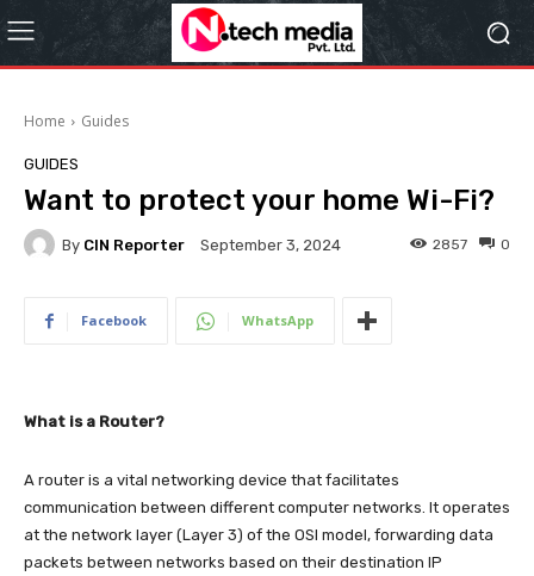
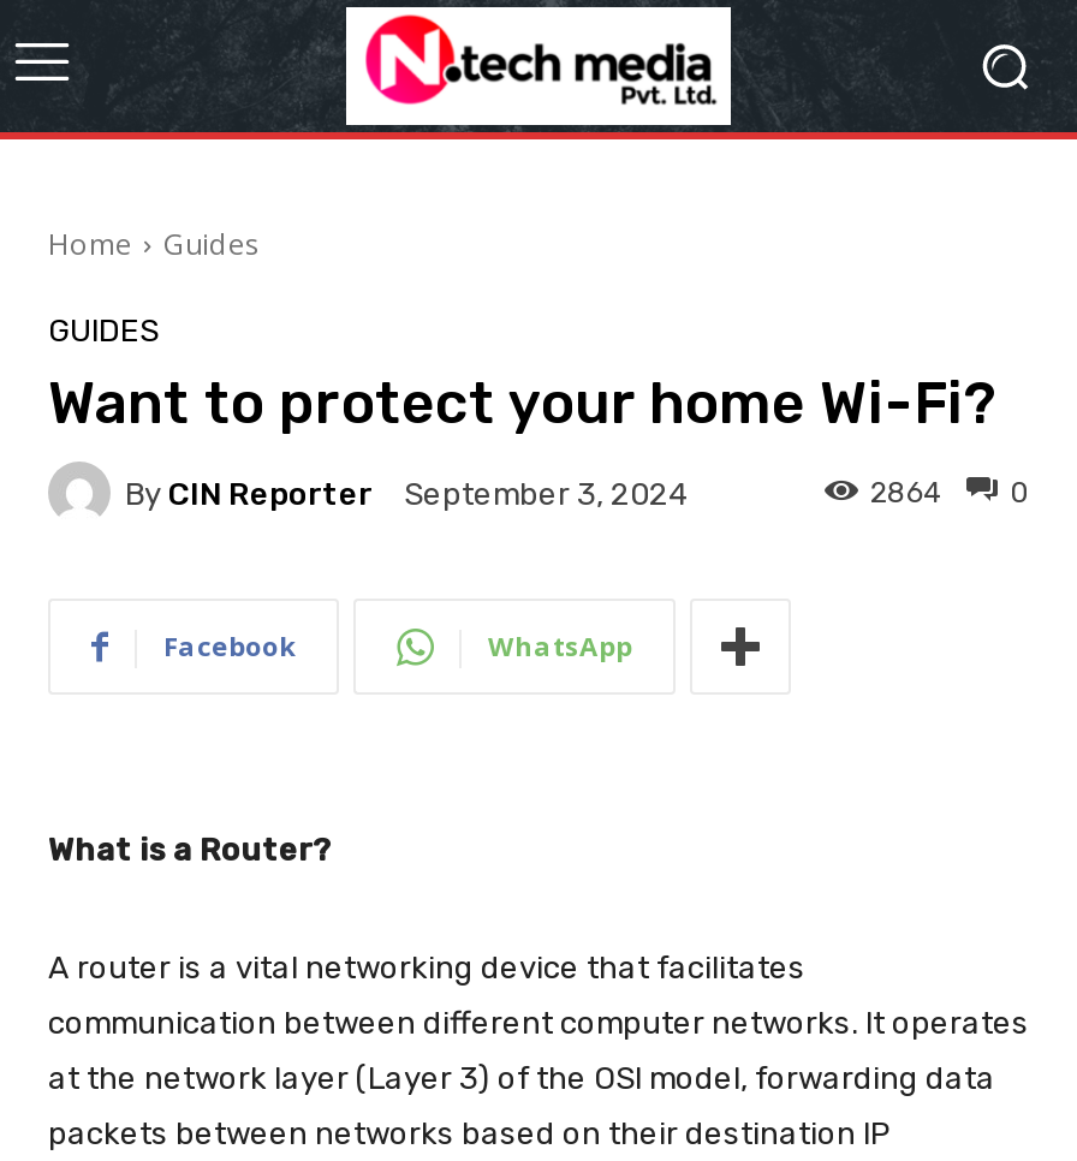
[433,236,510,253] 2857 0 -> [870,476,1029,509] 2864 0

